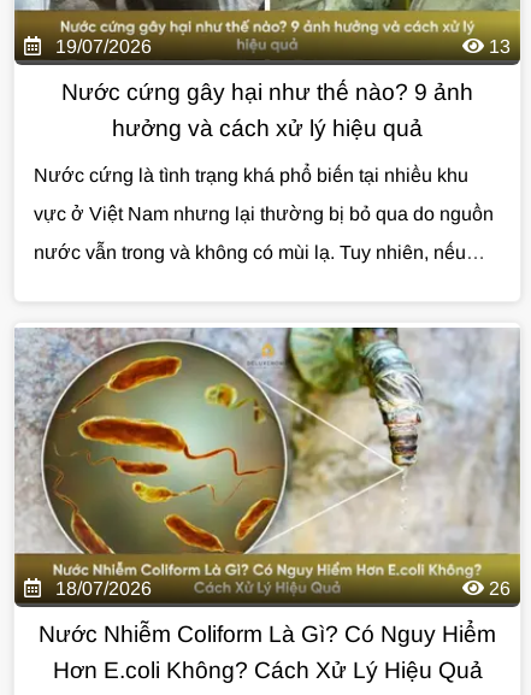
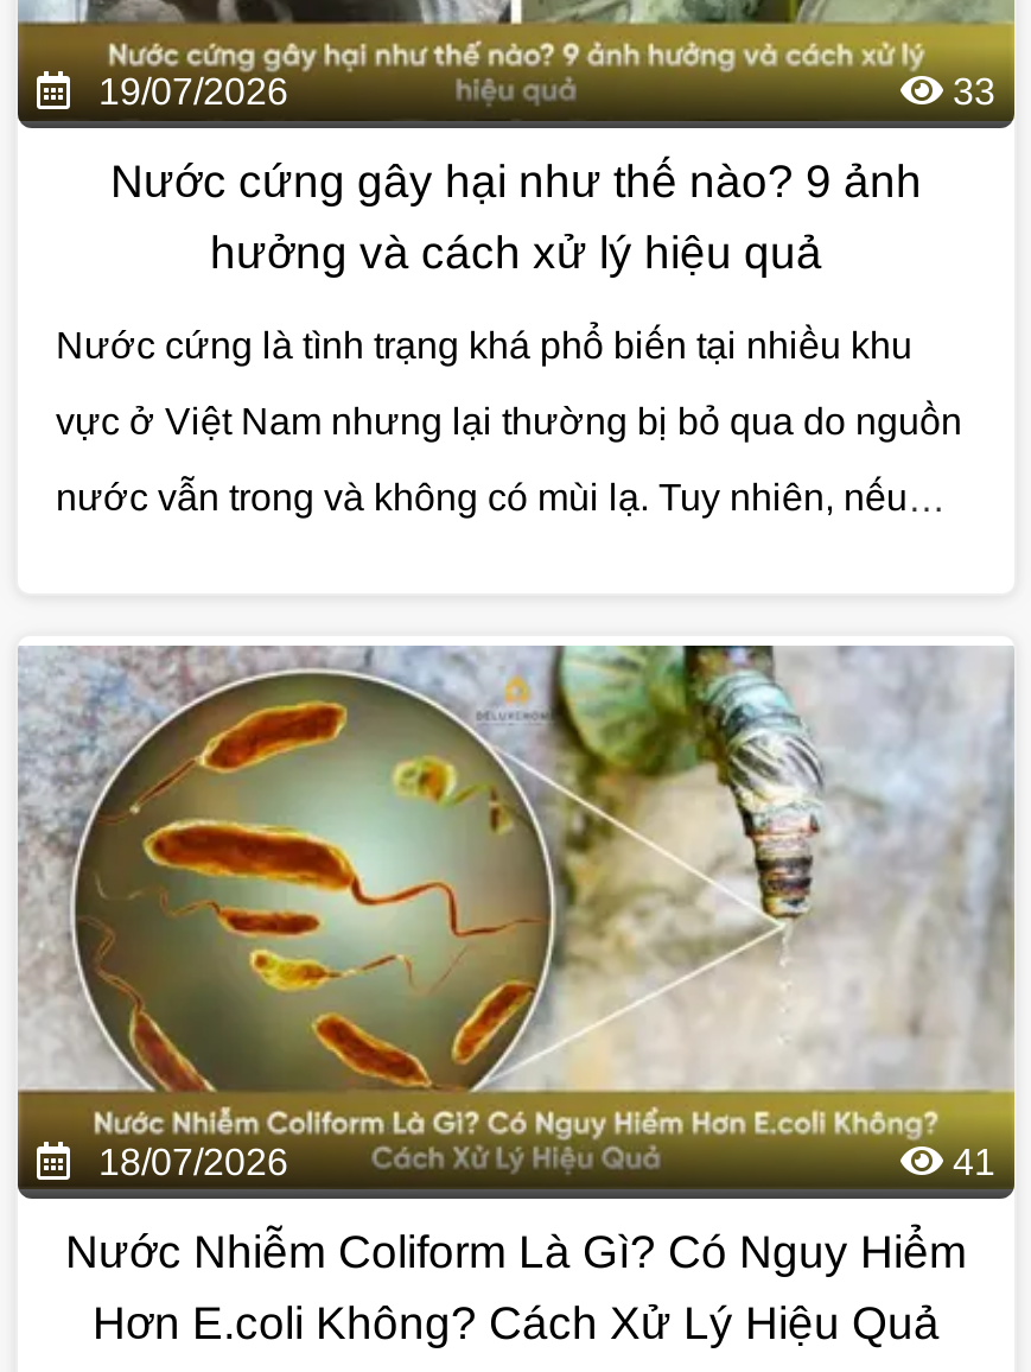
[484,36,511,57] 13 -> [943,71,995,112] 33
[484,578,511,599] 26 -> [943,1140,995,1180] 41

